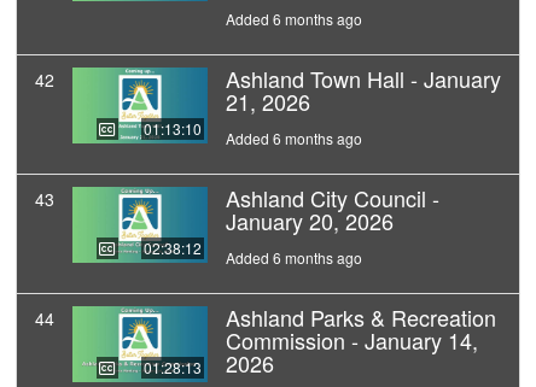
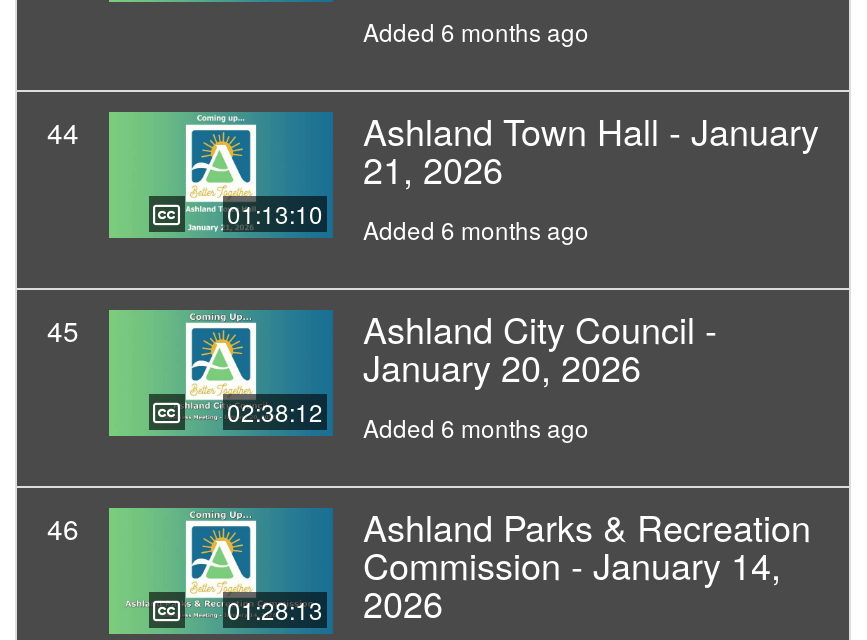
[35,68,54,92] 42 -> [47,113,79,153] 44
[35,187,54,212] 43 -> [47,311,79,351] 45
[35,307,54,331] 44 -> [47,509,79,549] 46

